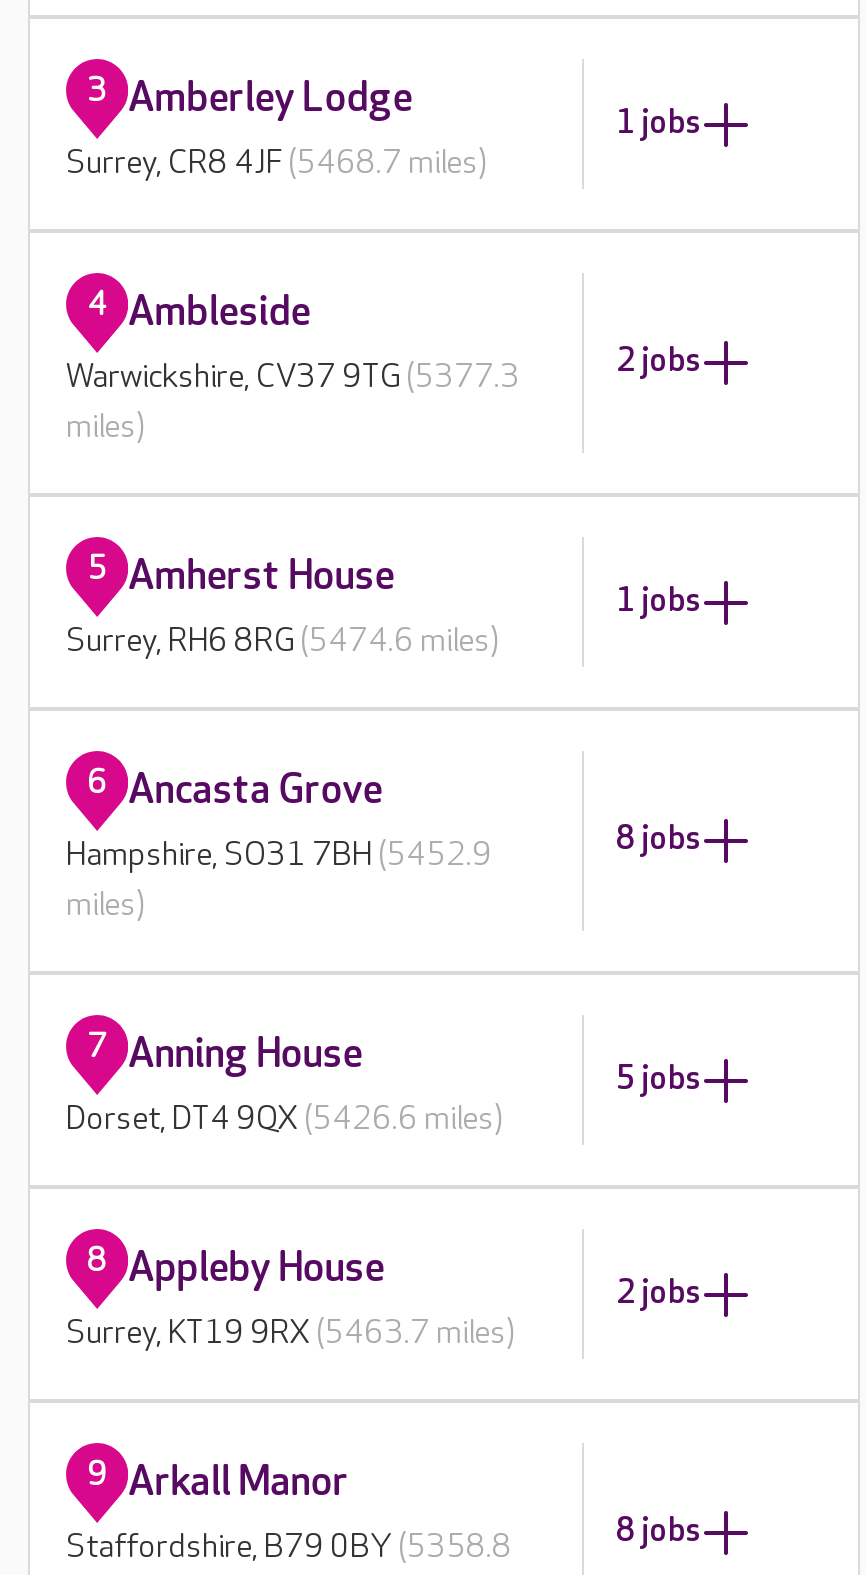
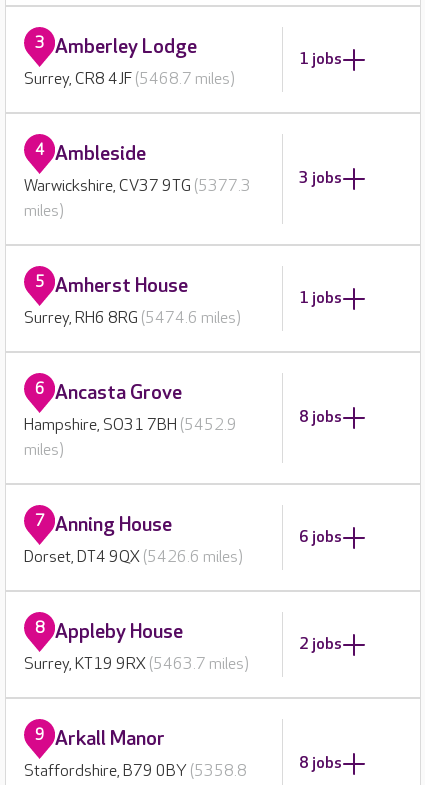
[616,343,702,381] 2 jobs -> [299,169,342,188] 3 jobs
[616,1060,702,1098] 5 jobs -> [299,527,342,546] 6 jobs

